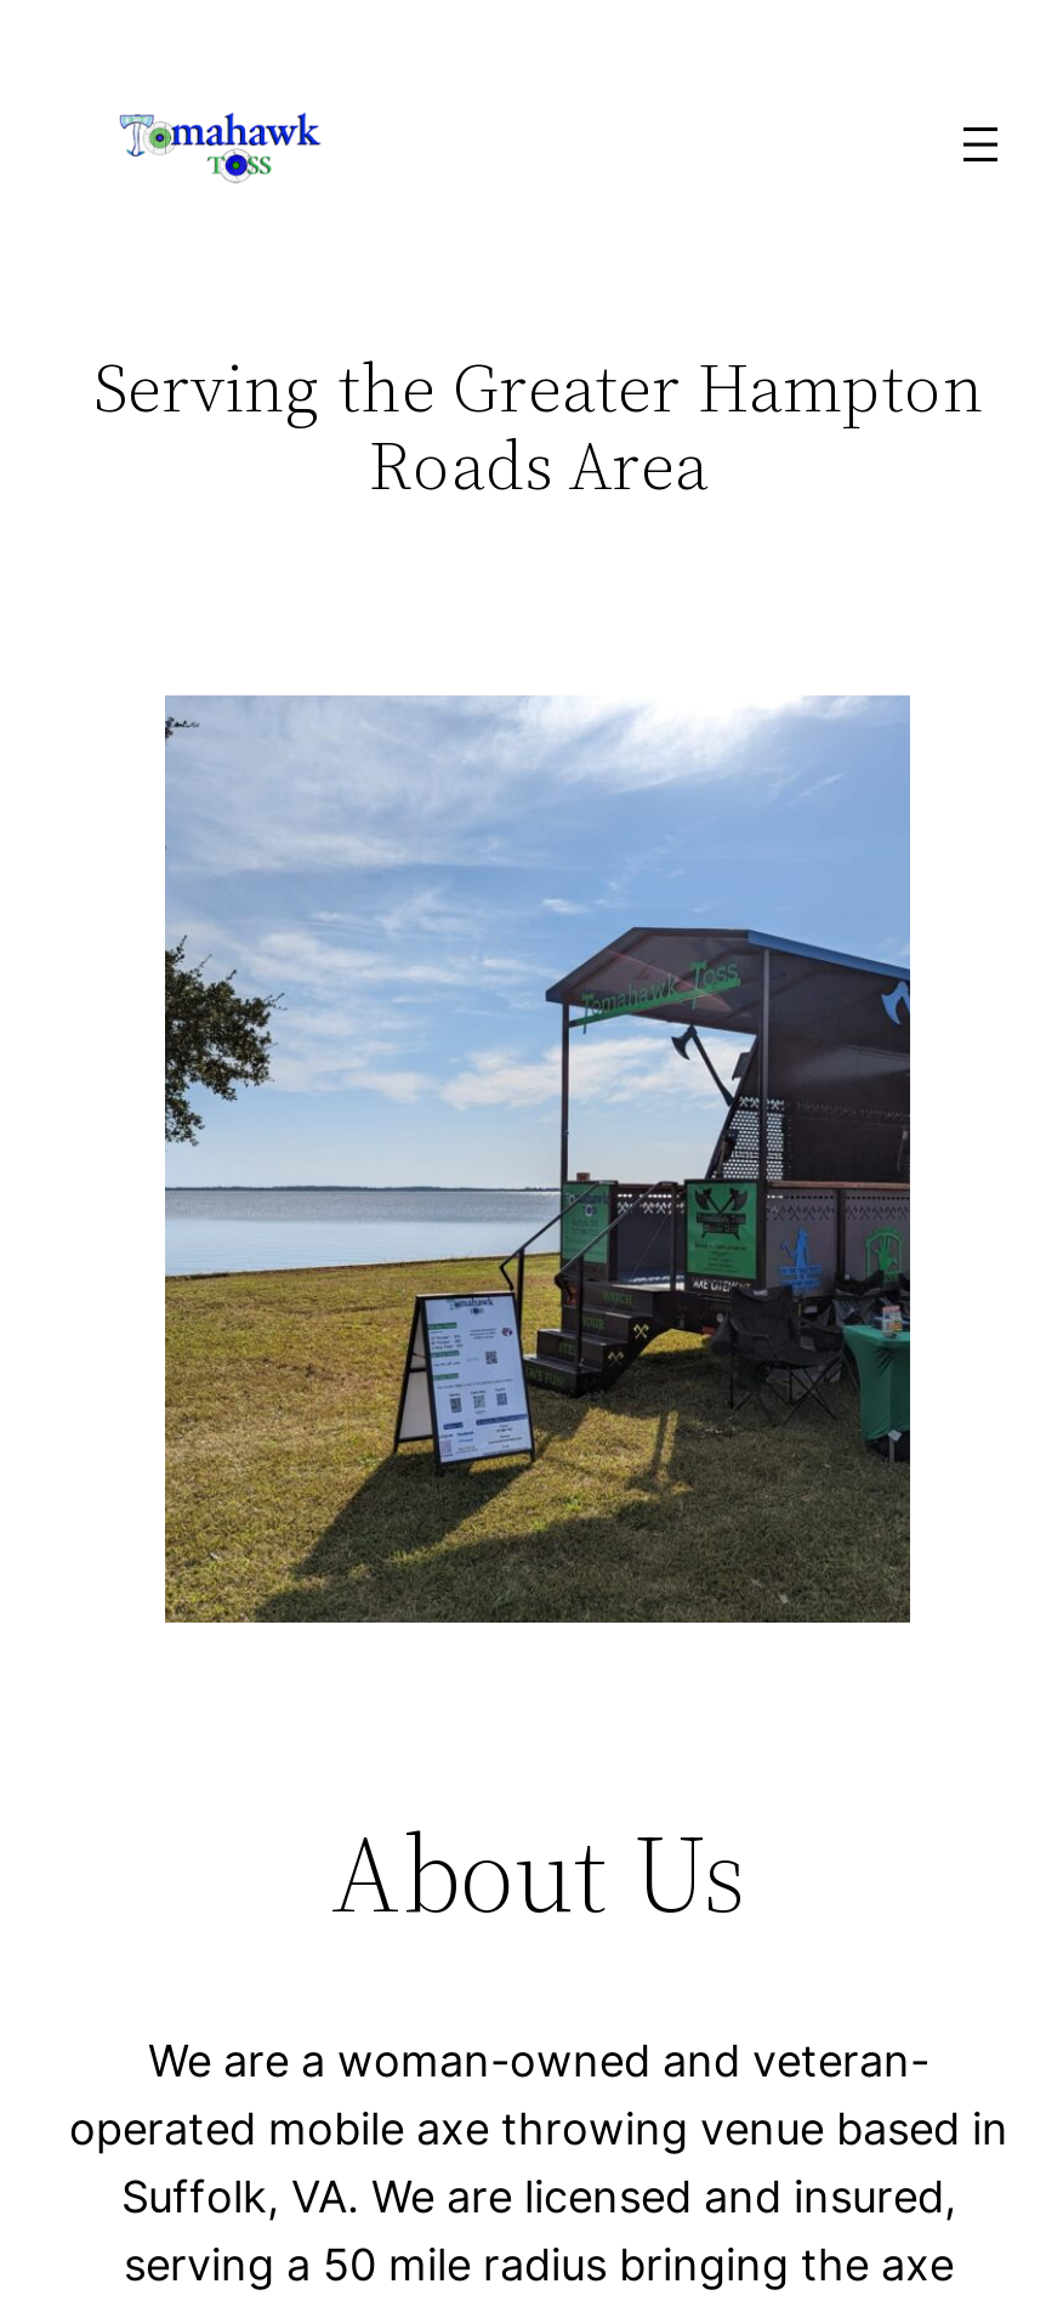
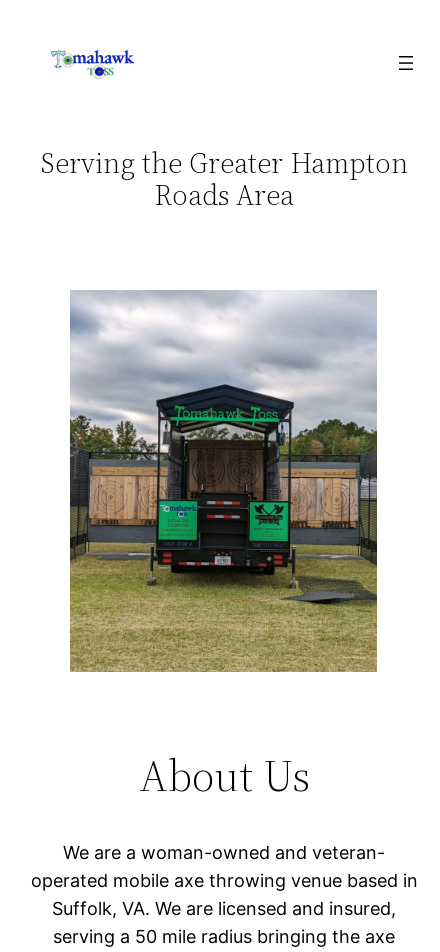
[163,698,913,1625] [image] -> [69,290,378,673] [image]

